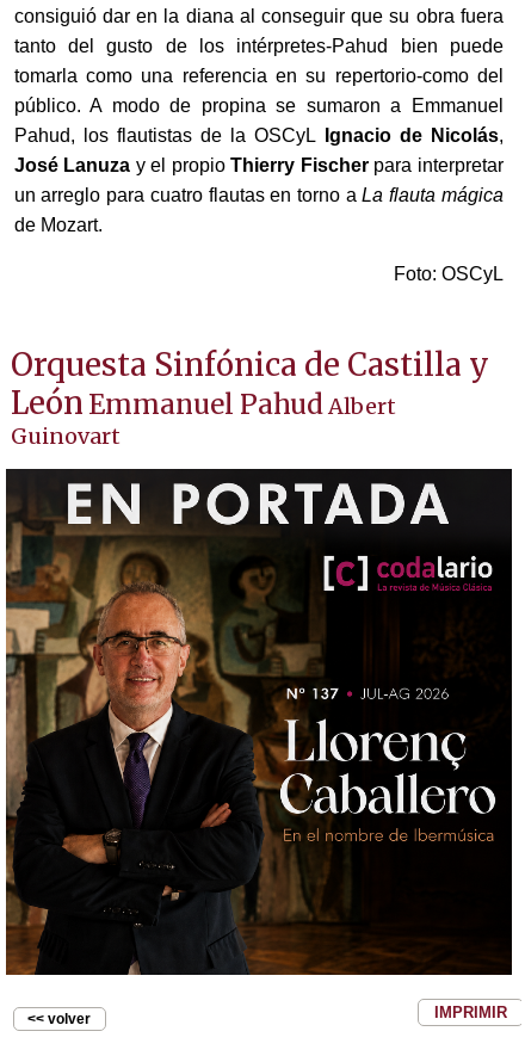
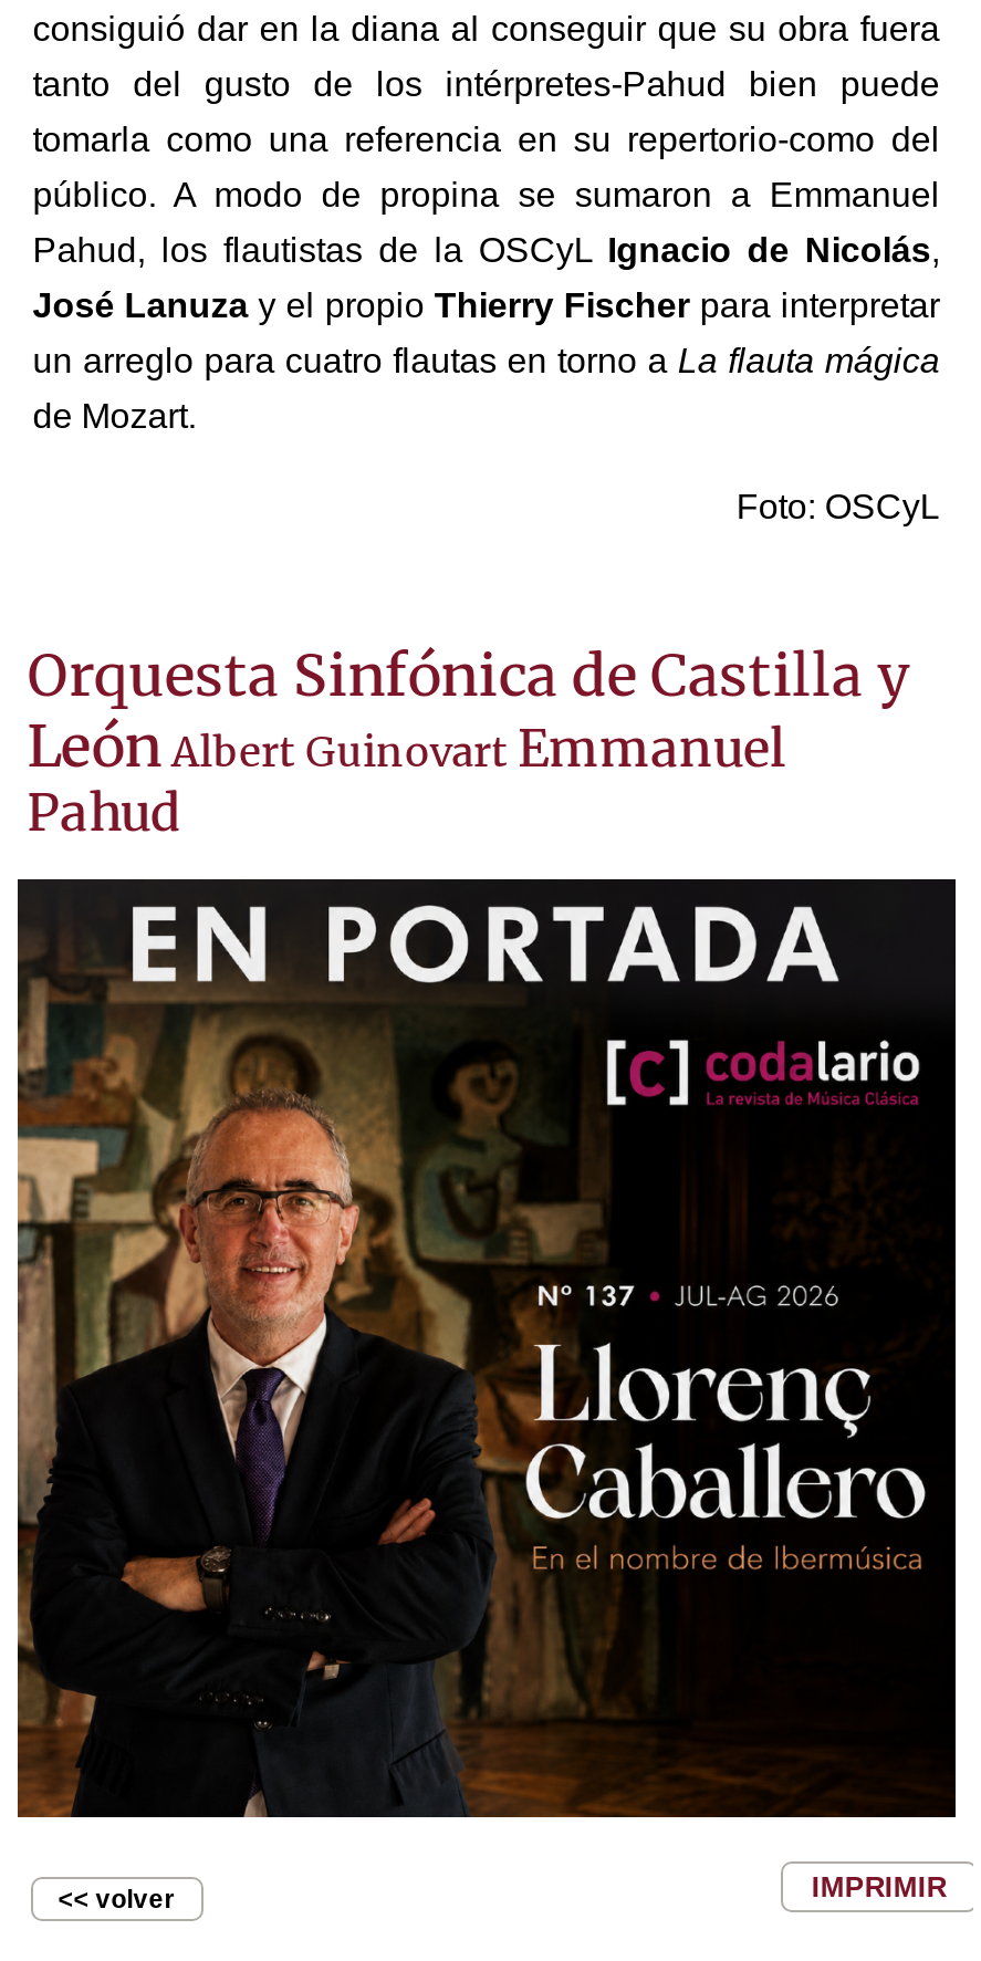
[11,384,396,449] León Emmanuel Pahud Albert | Guinovart -> [27,711,788,843] León Albert Guinovart Emmanuel | Pahud

